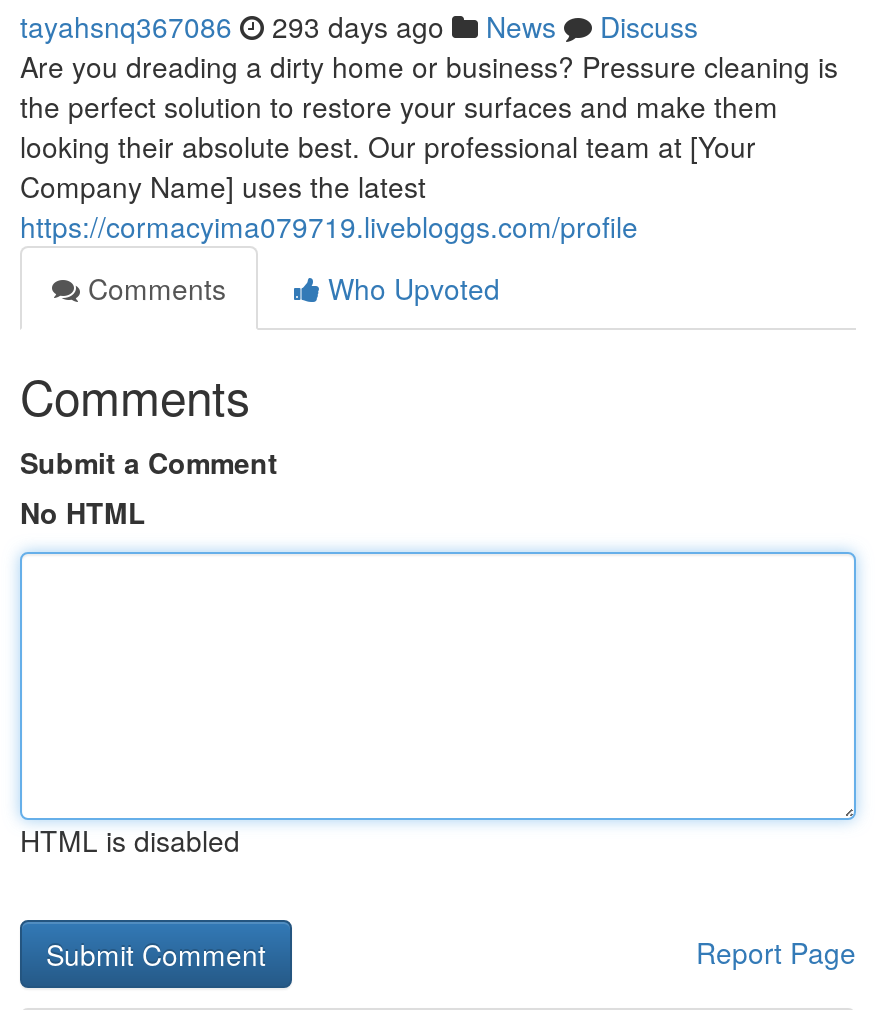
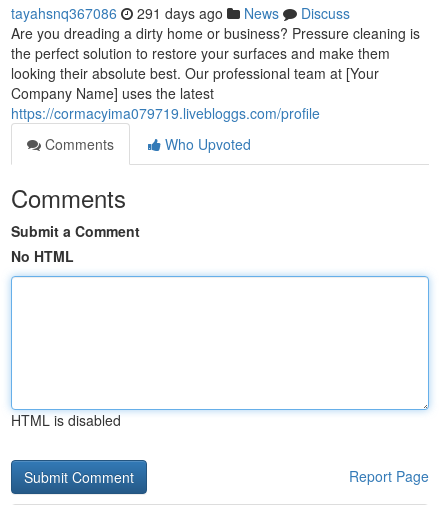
[20,6,698,46] tayahsnq367086 293 days ago News Discuss -> [11,3,350,23] tayahsnq367086 291 days ago News Discuss

